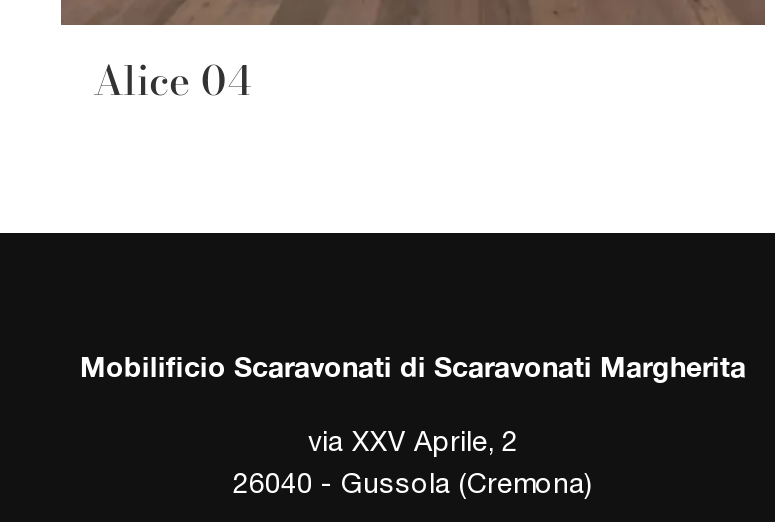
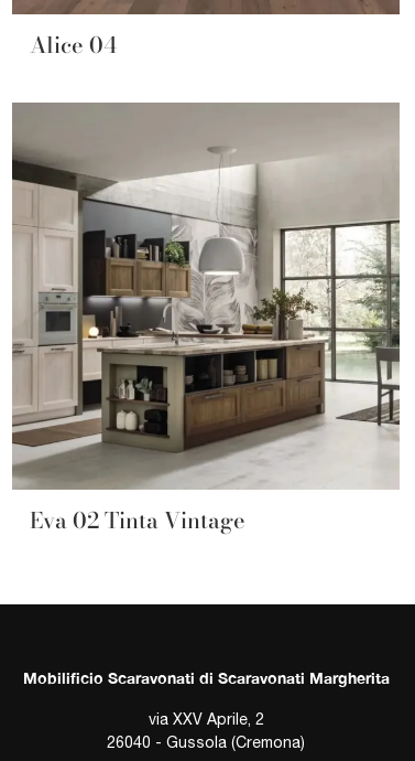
none -> [12,101,400,538] [image] | Eva 02 Tinta Vintage

